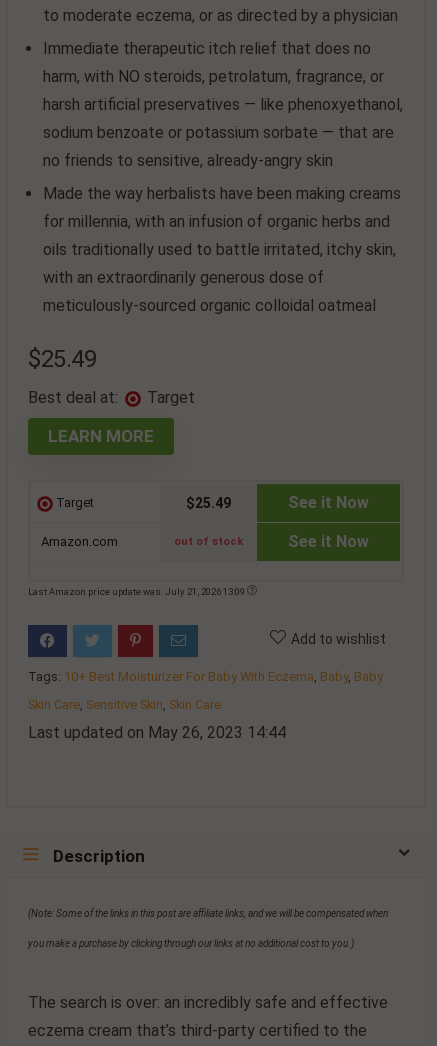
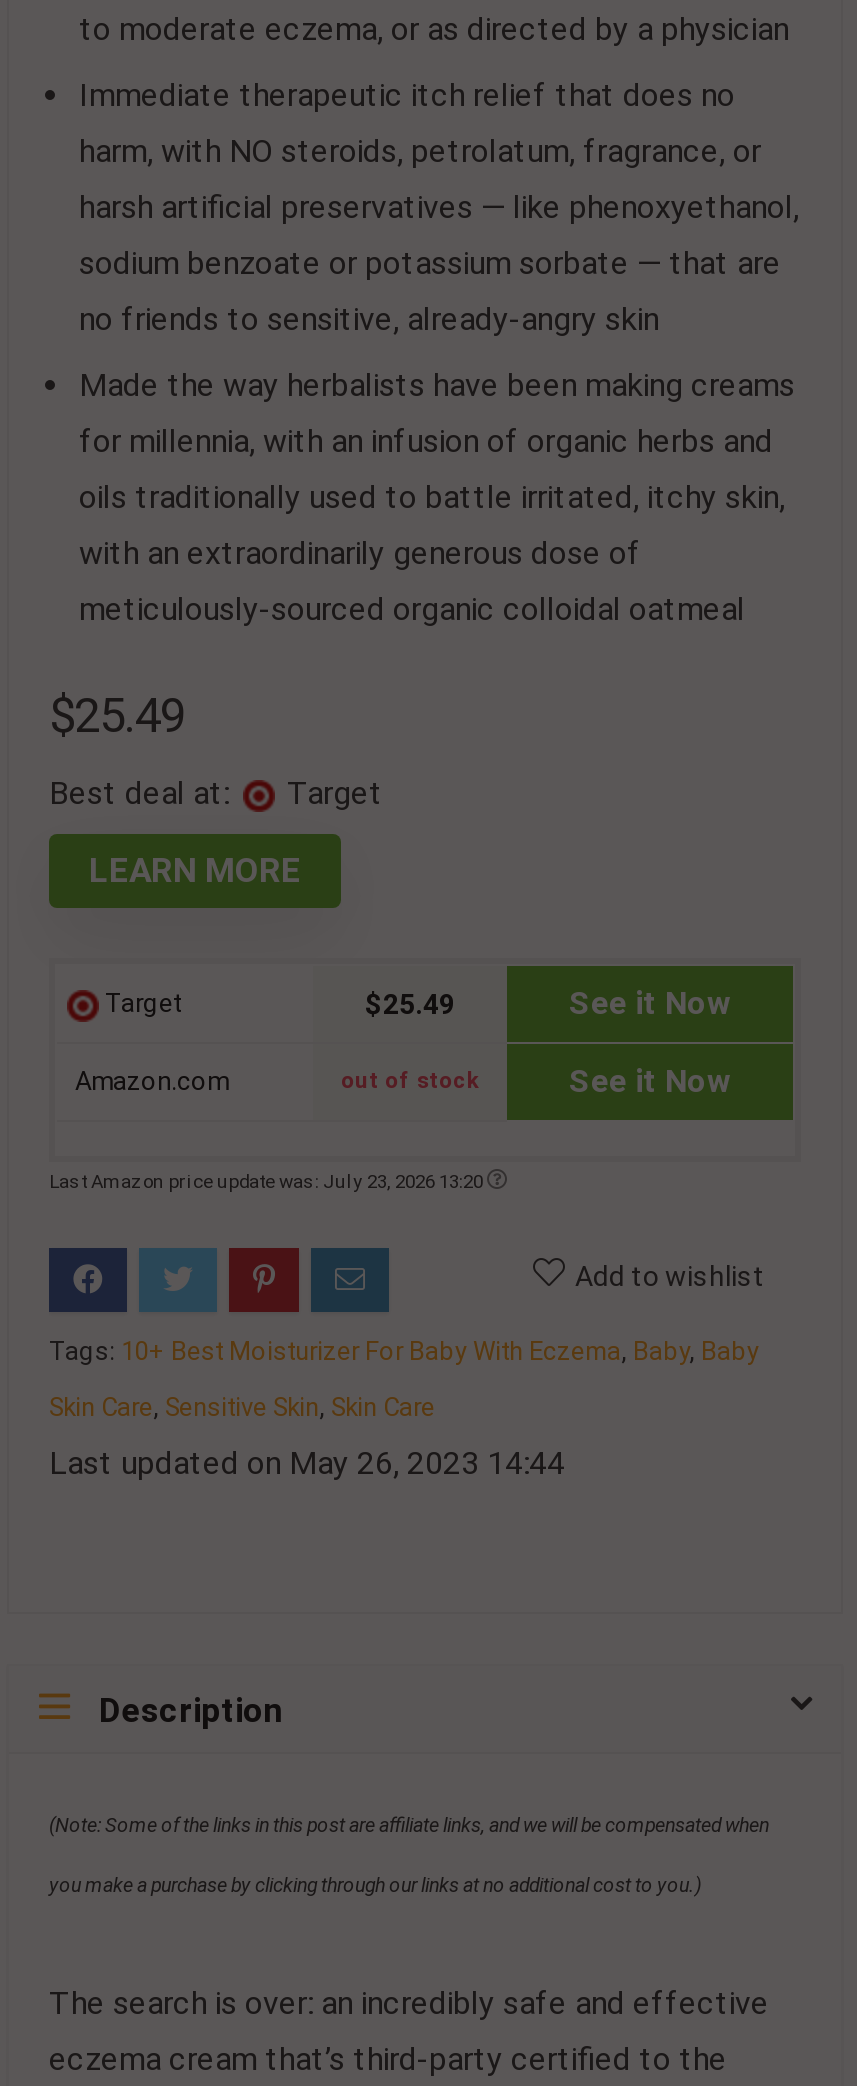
[28,586,247,597] Last Amazon price update was: July 21, 2026 13:09 -> [49,1170,487,1192] Last Amazon price update was: July 23, 2026 13:20

